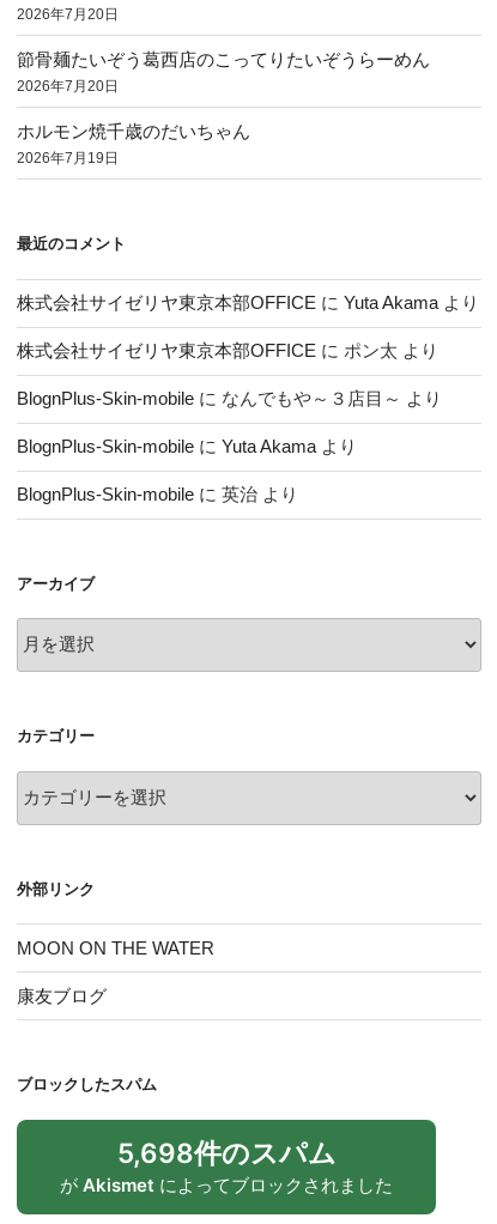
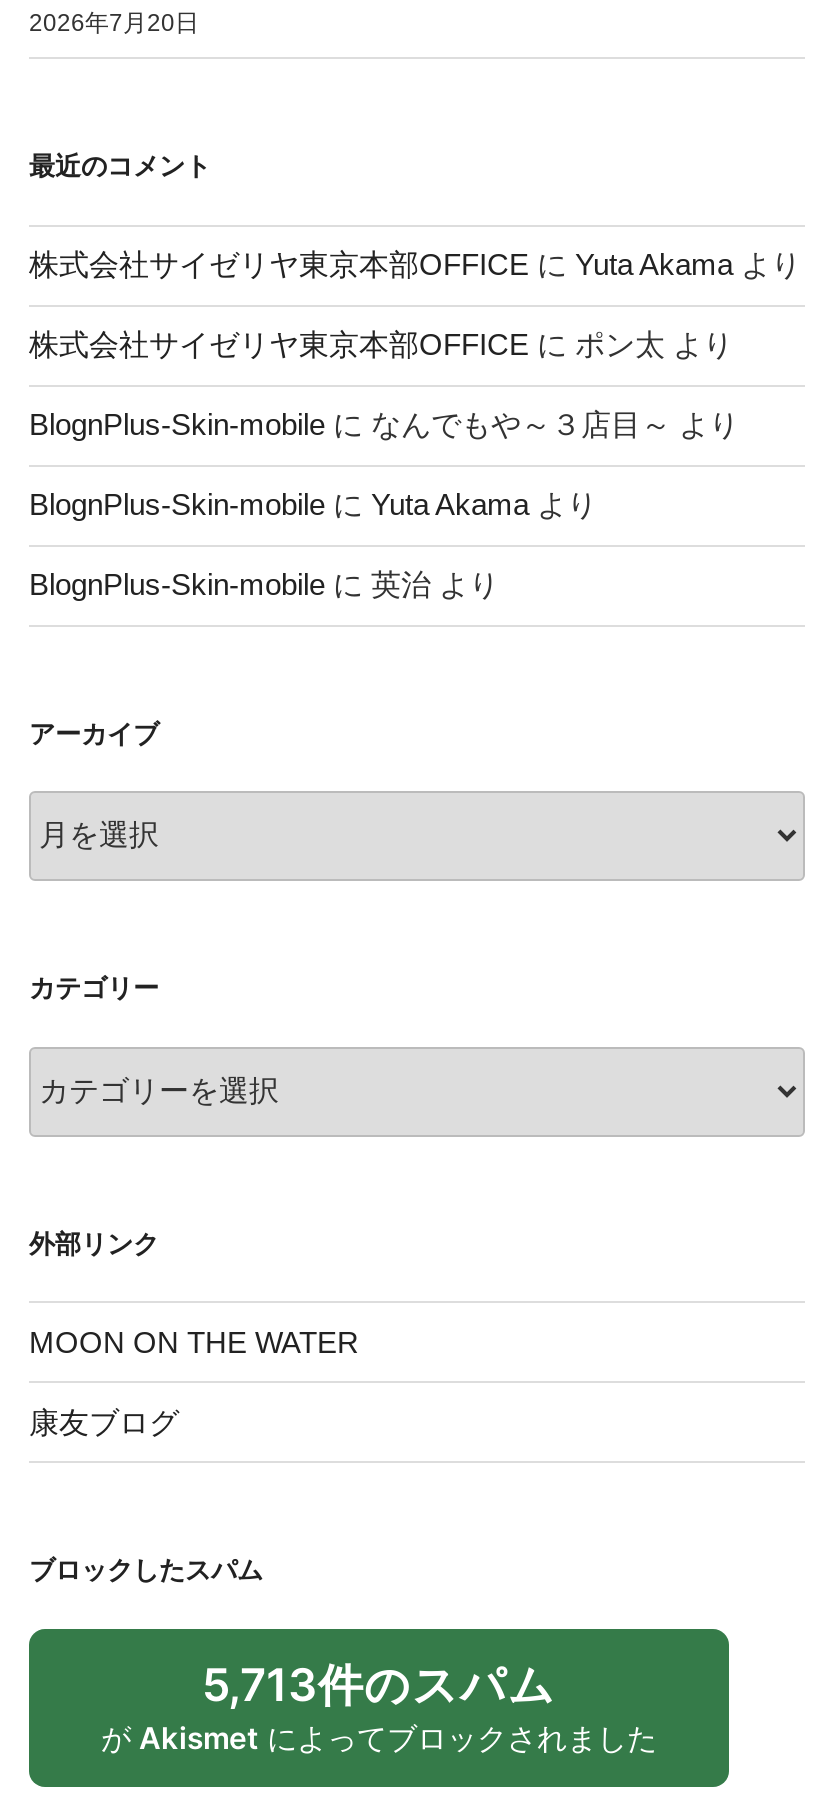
[17,49,430,166] 節骨麺たいぞう葛西店のこってりたいぞうらーめん | 2026年7月20日 | ホルモン焼千歳のだいちゃん | 2026年7月19日 -> none
[117,1136,336,1169] 5,698件のスパム -> [202,1657,556,1711] 5,713件のスパム

